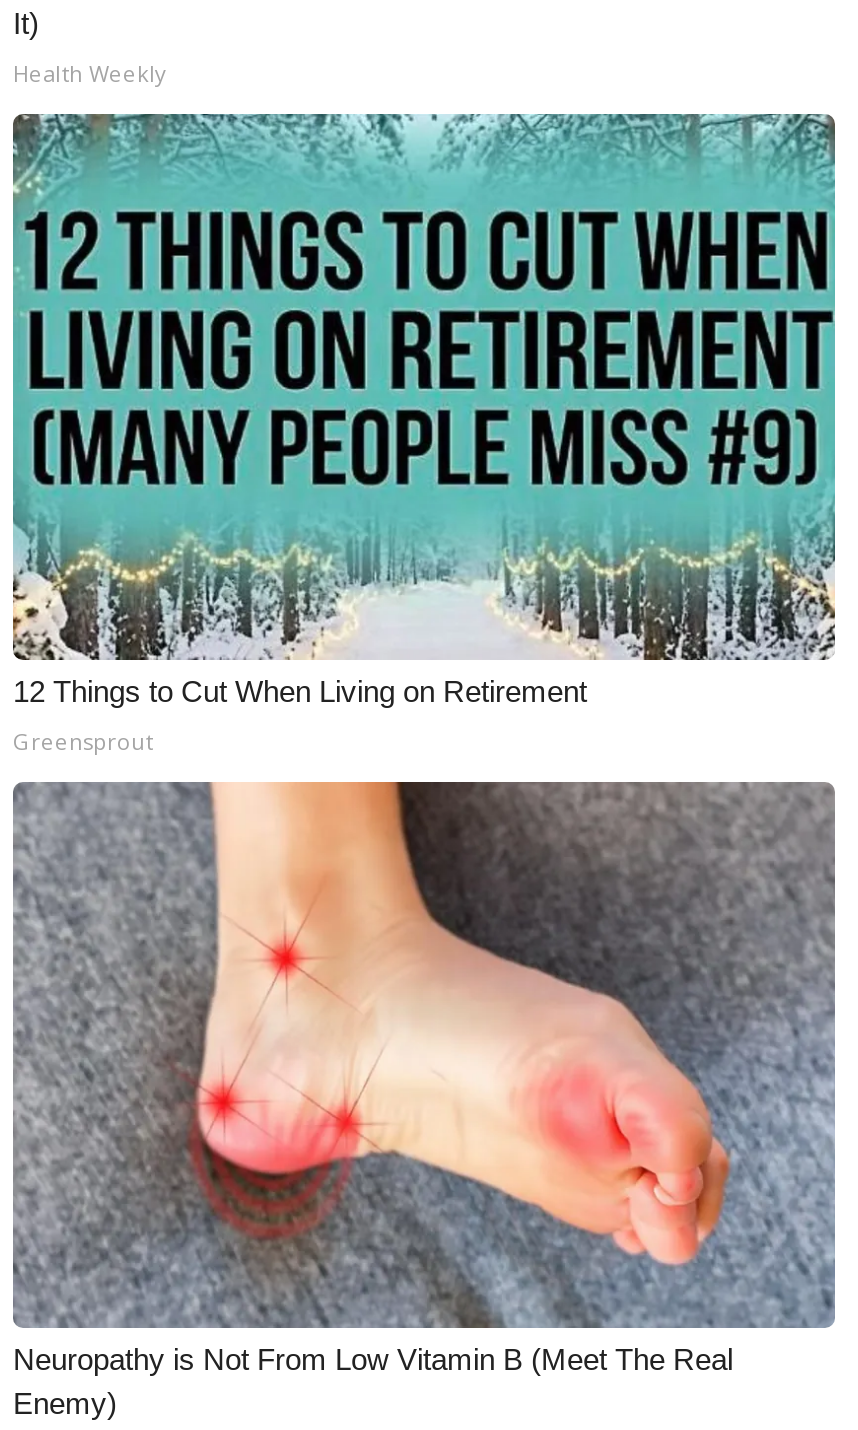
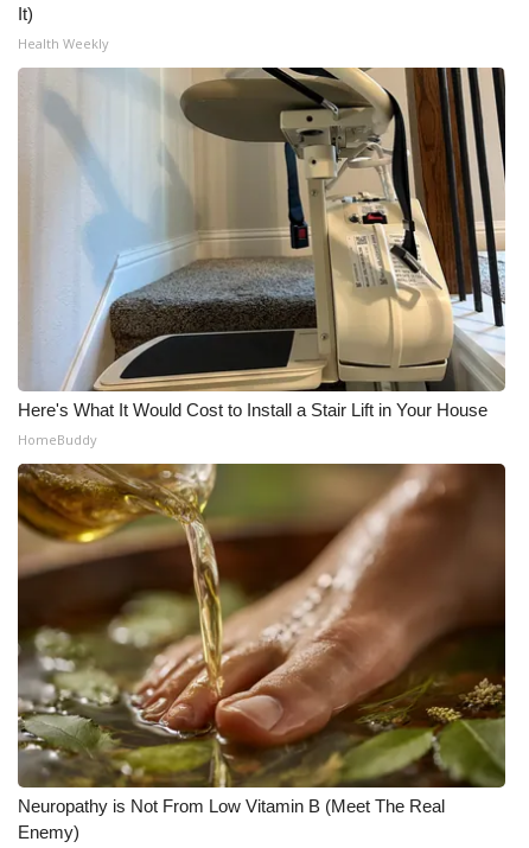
[13,112,837,708] [image] | 12 Things to Cut When Living on Retirement -> [18,66,506,420] [image] | Here's What It Would Cost to Install a Stair Lift in Your House
[13,726,153,756] Greensprout -> [18,431,97,448] HomeBuddy
[13,780,837,1330] [image] -> [17,463,506,789] [image]

